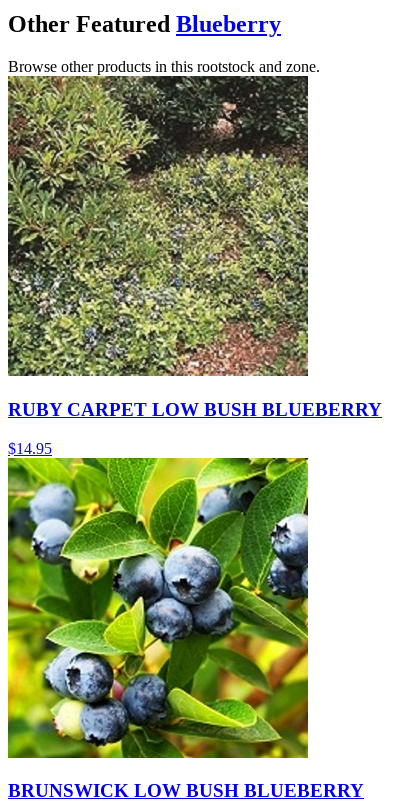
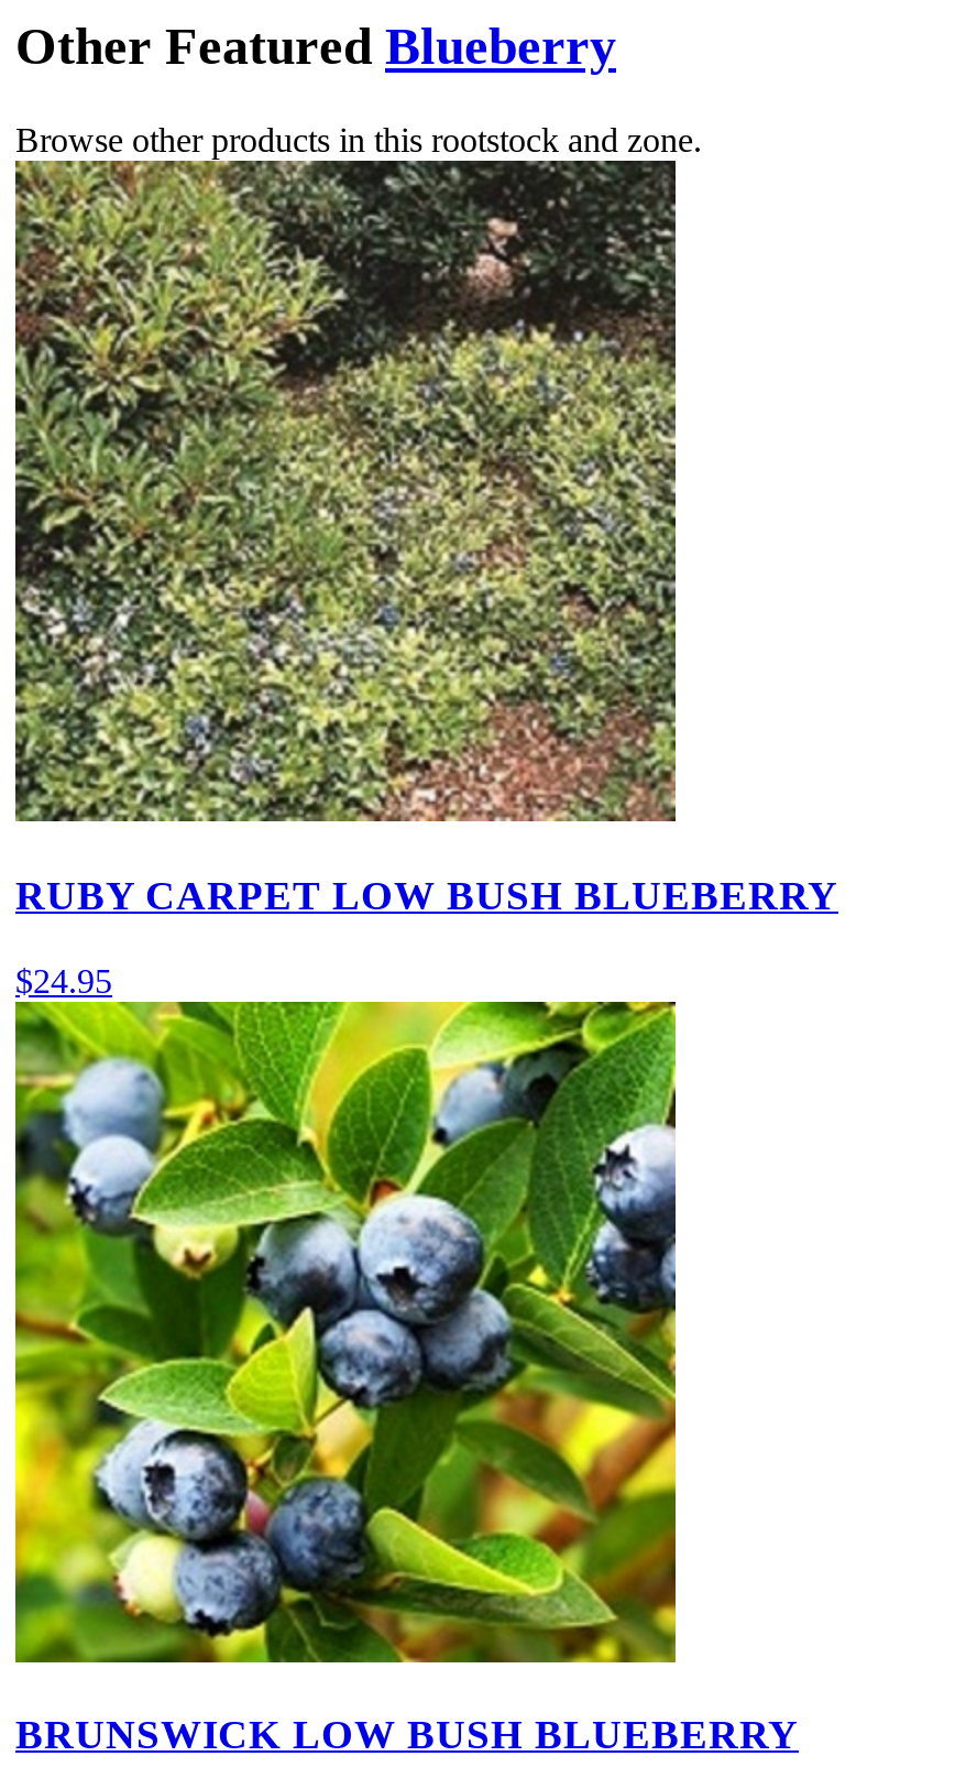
[8,440,52,457] $14.95 -> [15,962,112,999] $24.95

